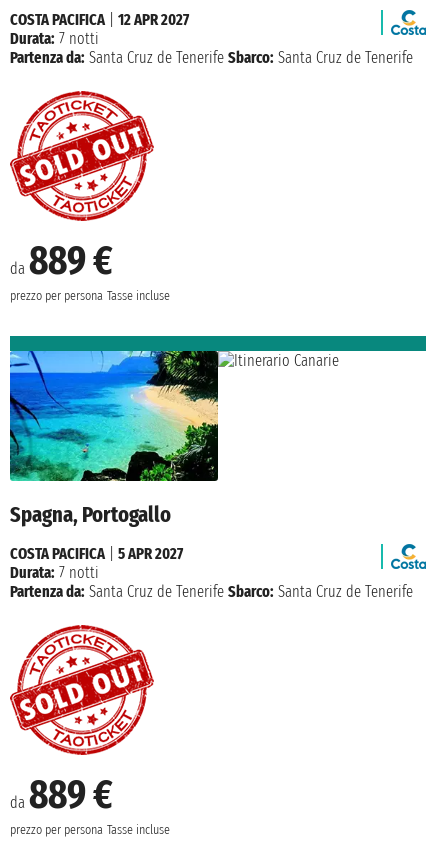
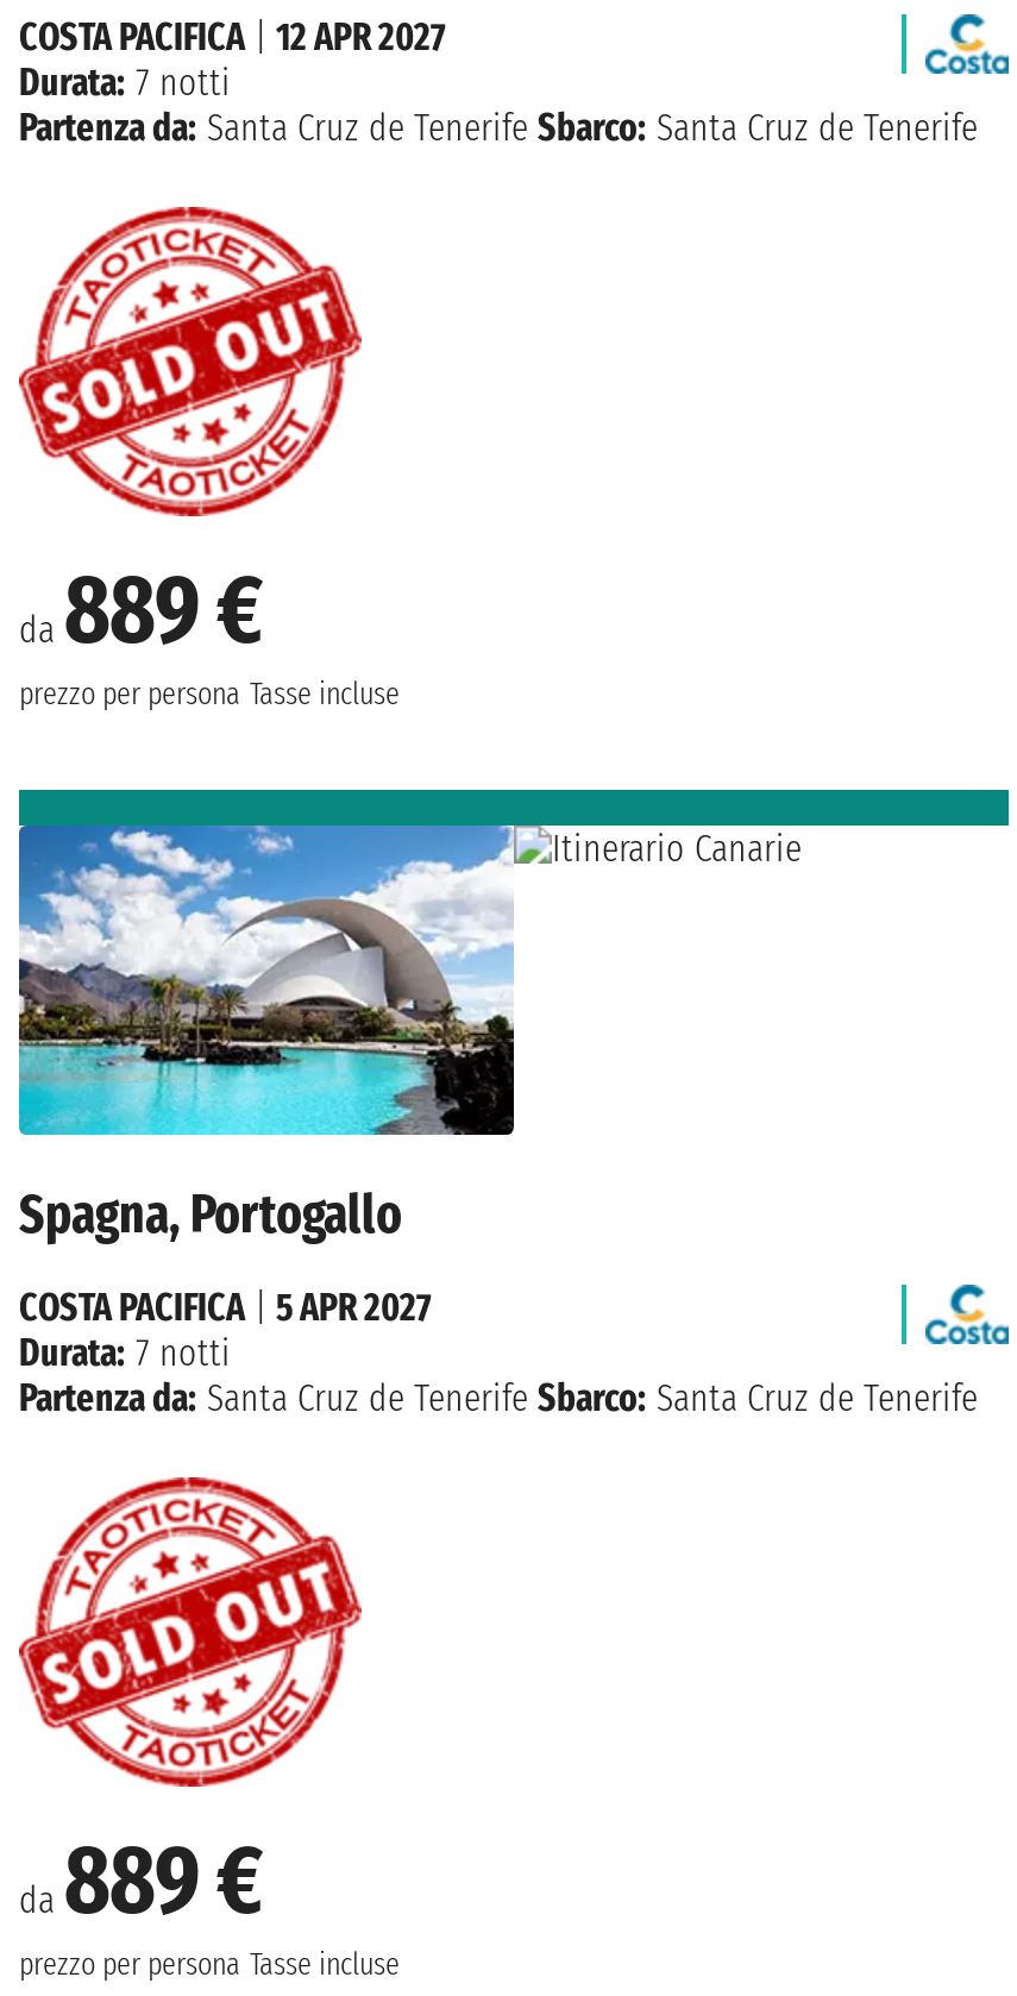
[9,350,219,482] [image] -> [17,823,516,1137] [image]

